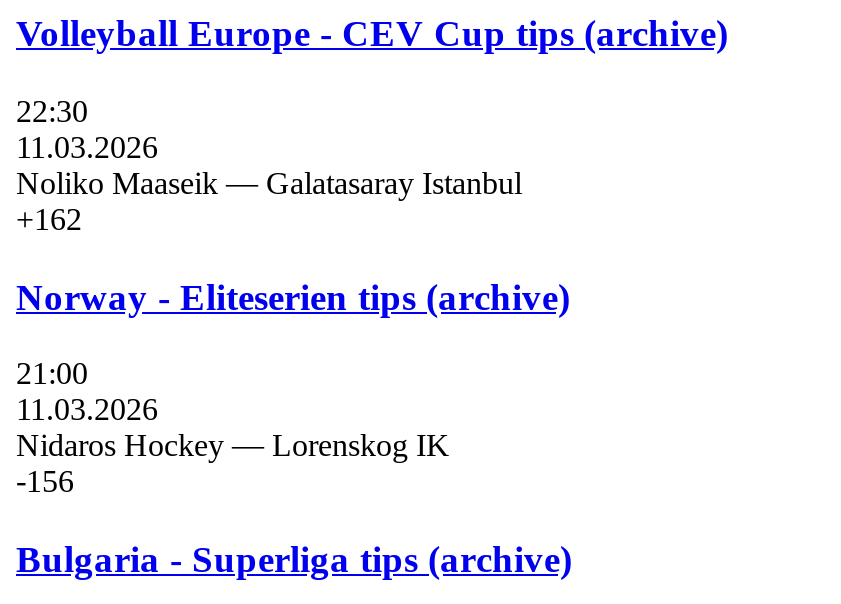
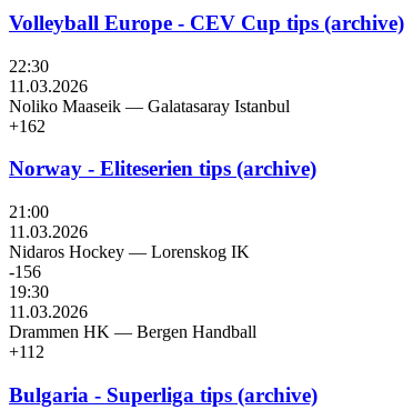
none -> [9,282,256,361] 19:30 | 11.03.2026 | Drammen HK — Bergen Handball | +112

